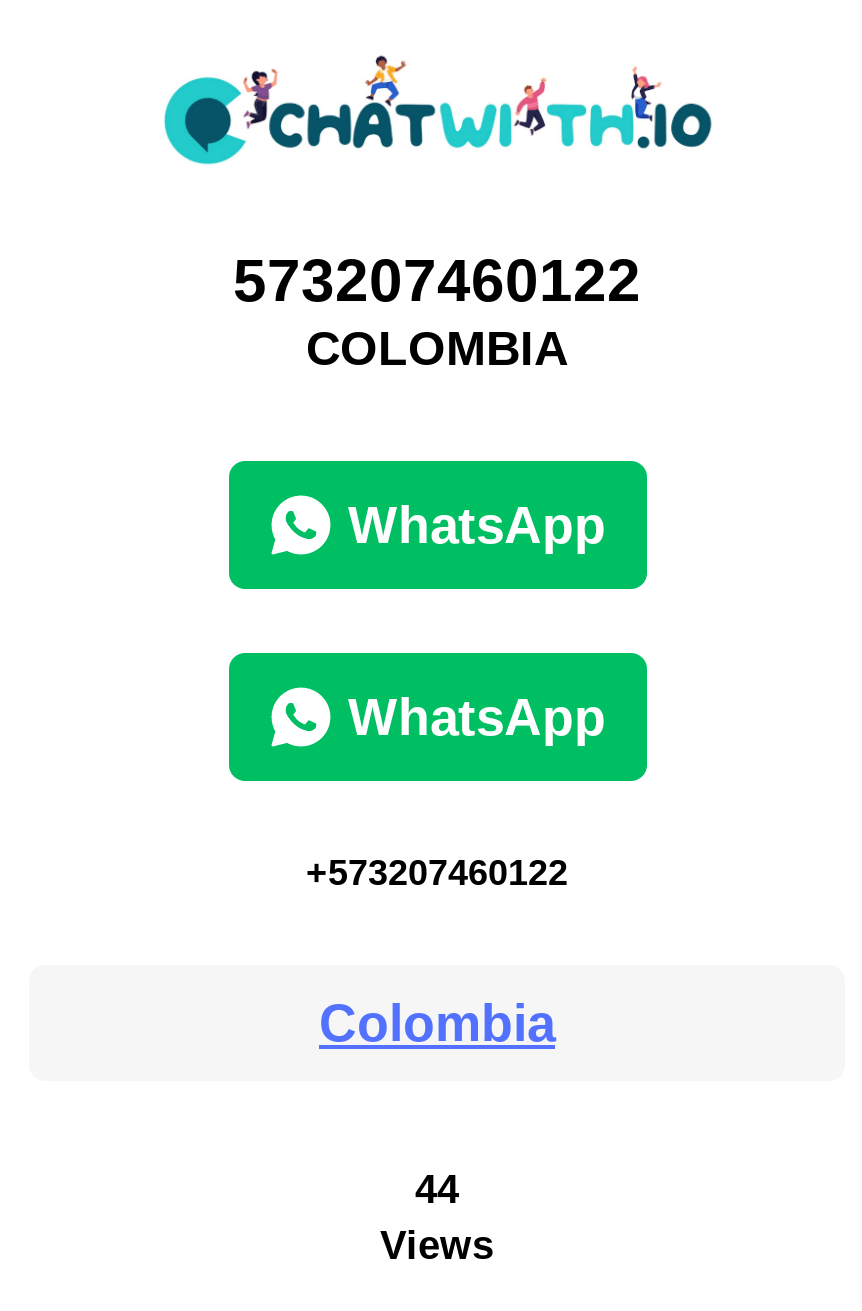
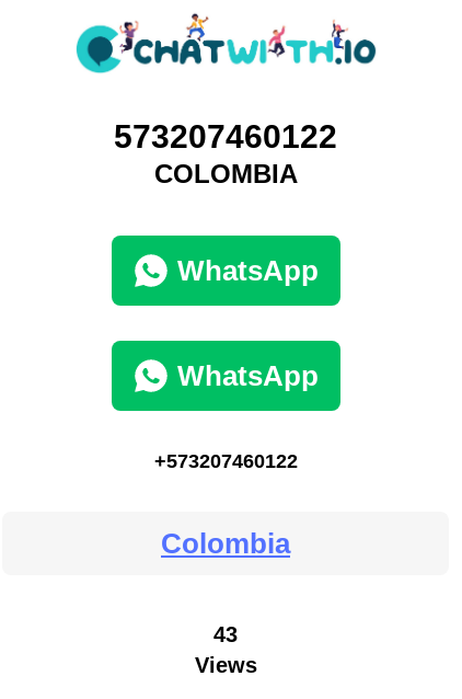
[415,1167,459,1211] 44 -> [213,622,238,646] 43

